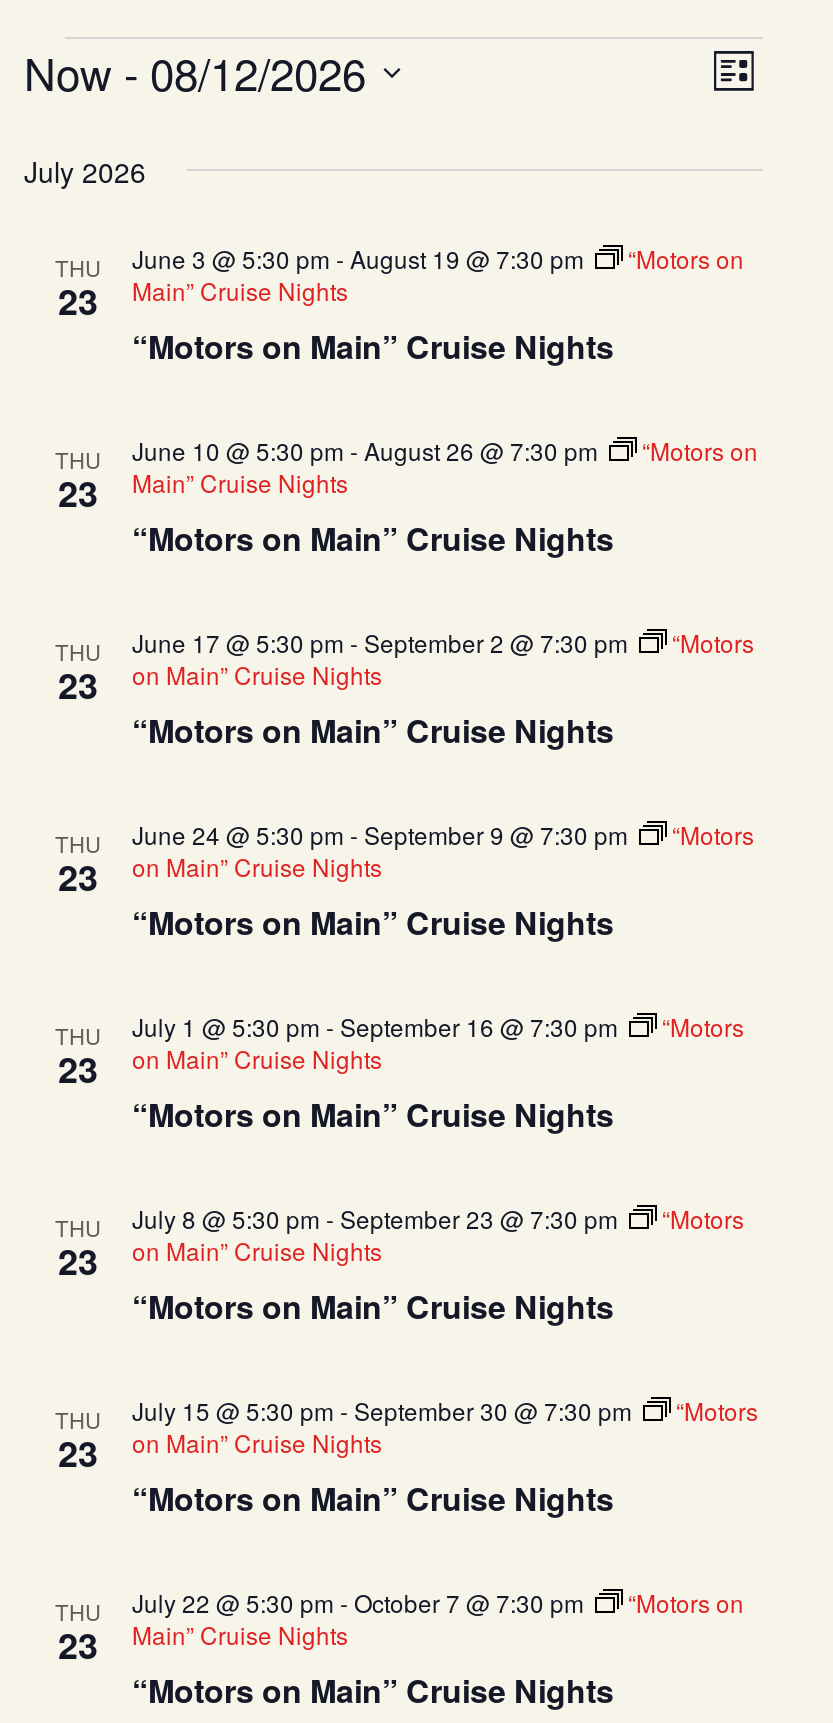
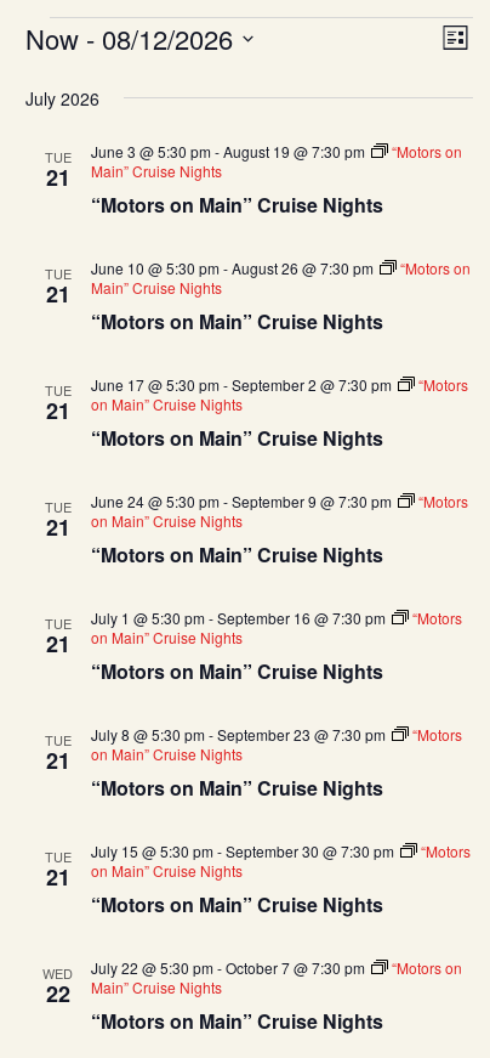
[55,251,101,327] THU | 23 -> [44,147,71,193] TUE | 21
[55,443,101,519] THU | 23 -> [44,264,71,310] TUE | 21
[55,635,101,711] THU | 23 -> [44,380,71,427] TUE | 21
[55,827,101,903] THU | 23 -> [44,497,71,543] TUE | 21
[55,1019,101,1095] THU | 23 -> [44,614,71,660] TUE | 21
[55,1211,101,1287] THU | 23 -> [44,730,71,776] TUE | 21
[55,1403,101,1479] THU | 23 -> [44,847,71,893] TUE | 21
[55,1595,101,1671] THU | 23 -> [42,963,73,1010] WED | 22

